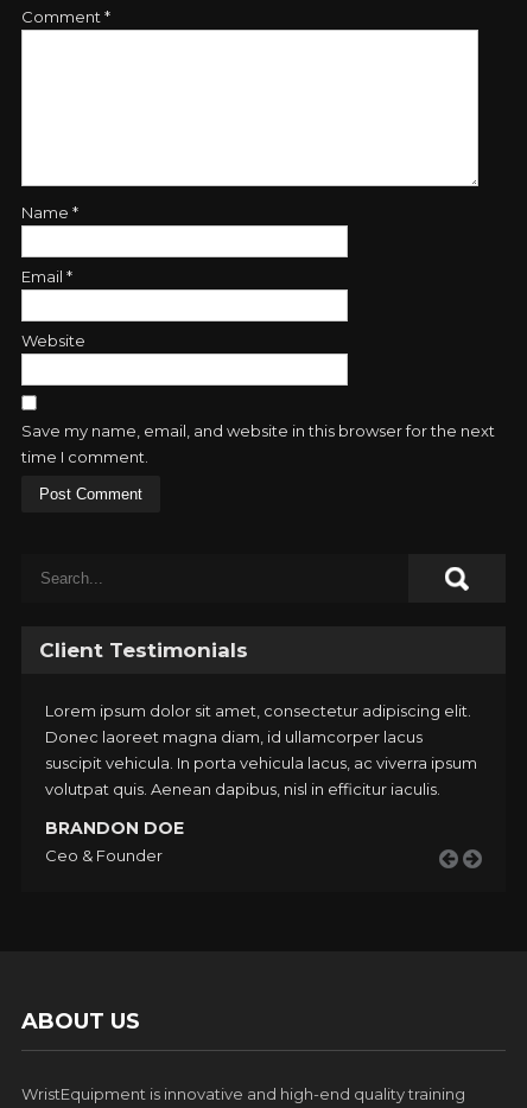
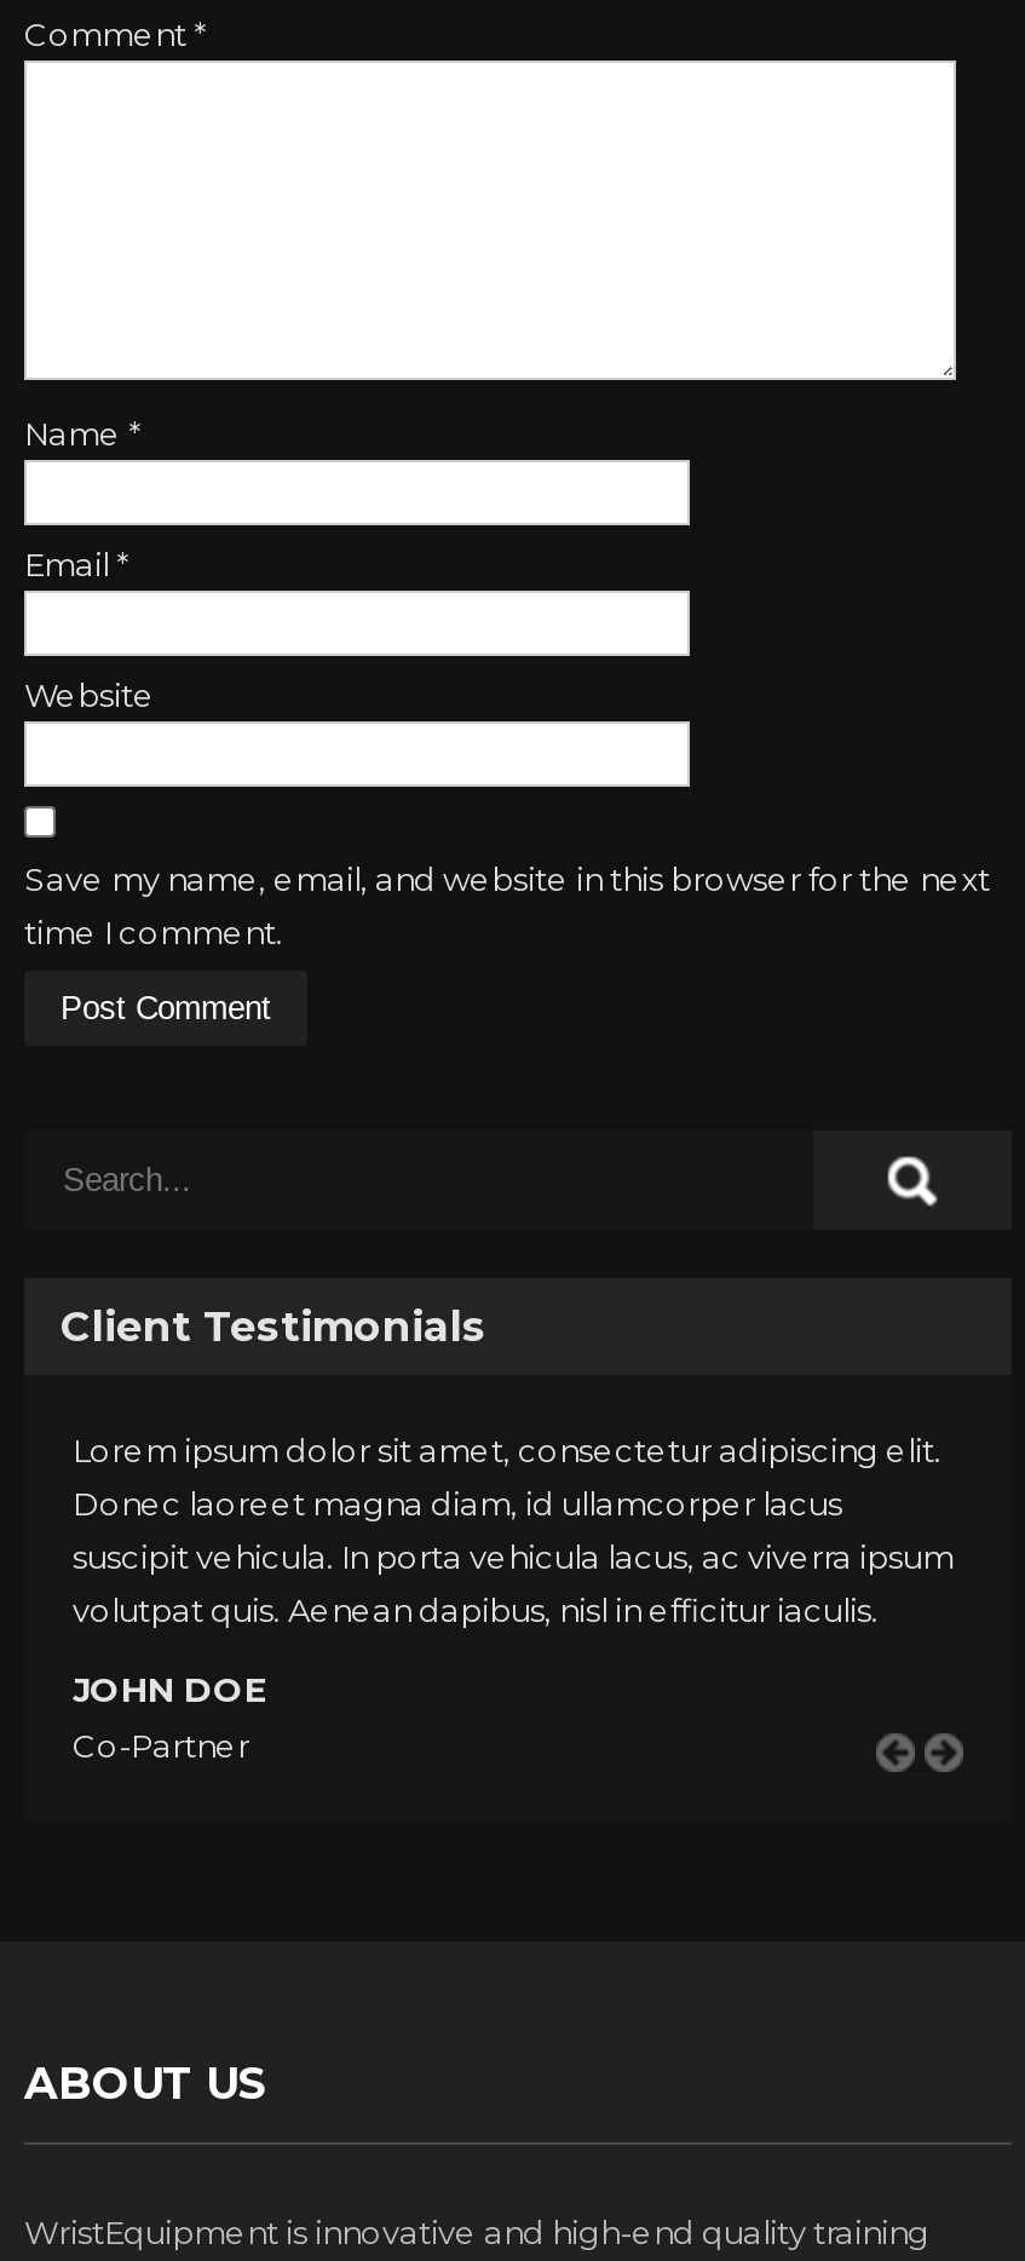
[45,817,184,865] BRANDON DOE | Ceo & Founder -> [73,1668,266,1764] JOHN DOE | Co-Partner

